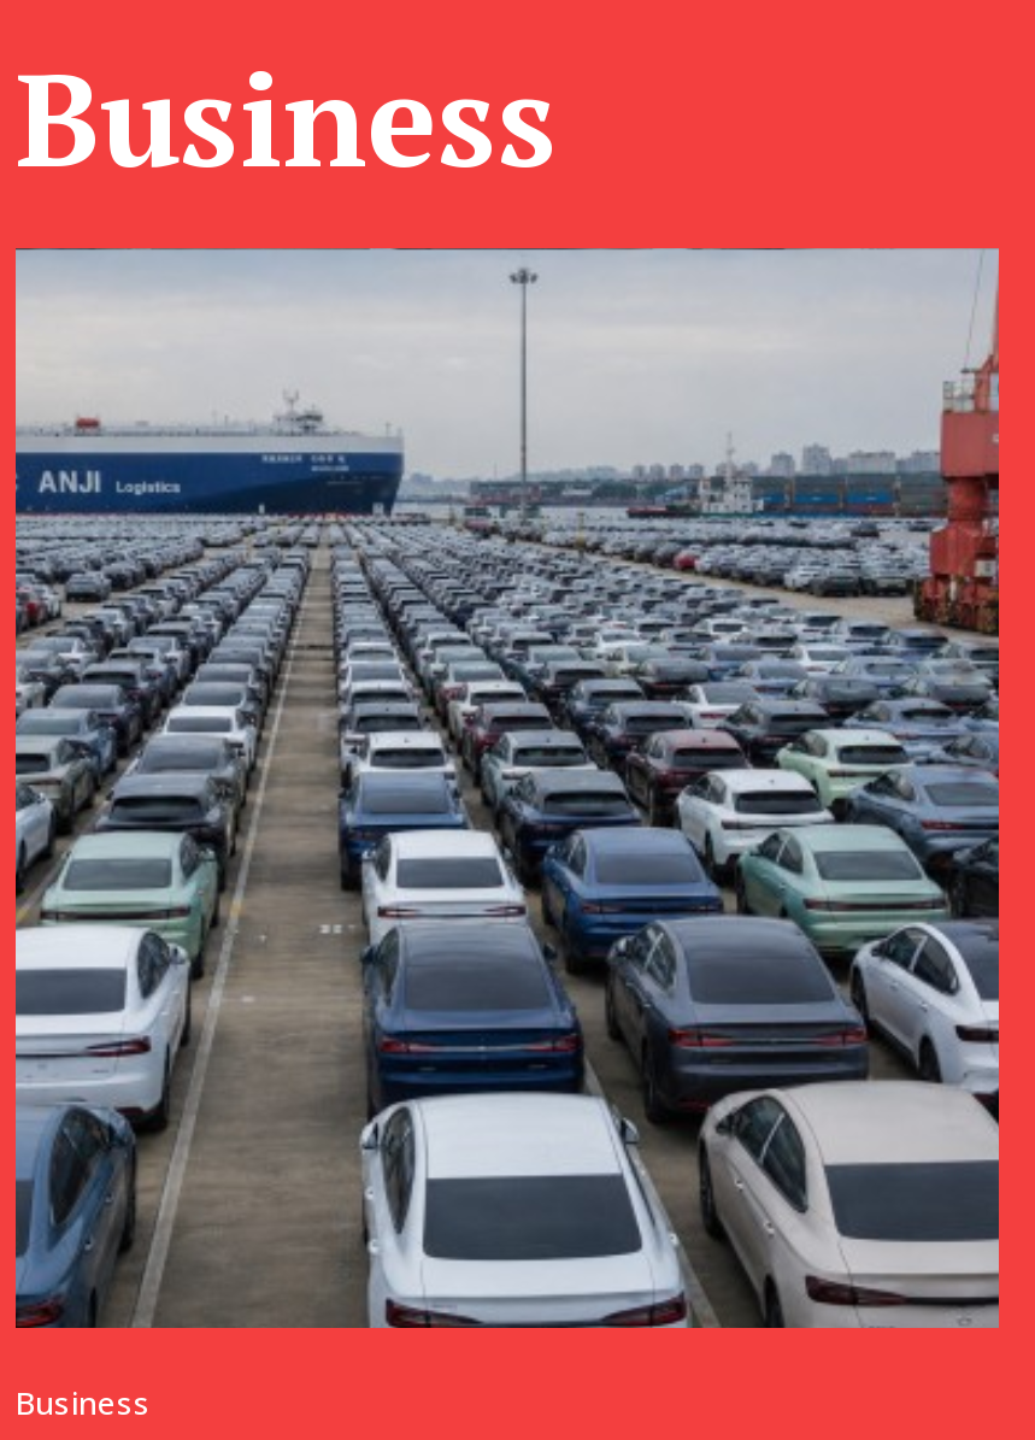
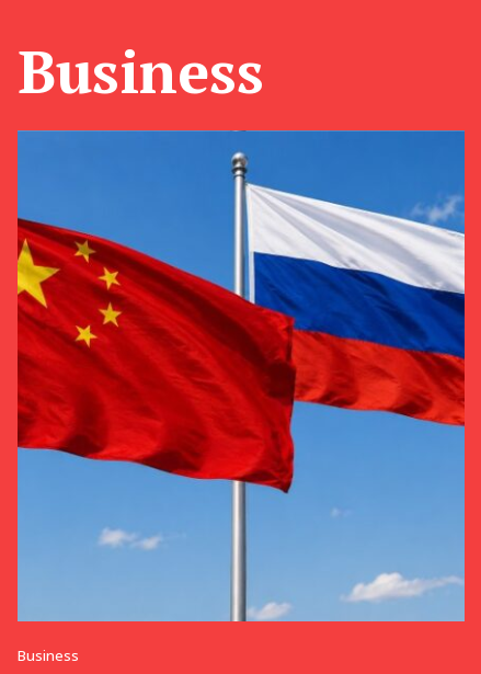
[13,246,1001,1330] [image] -> [16,130,466,622] [image]

